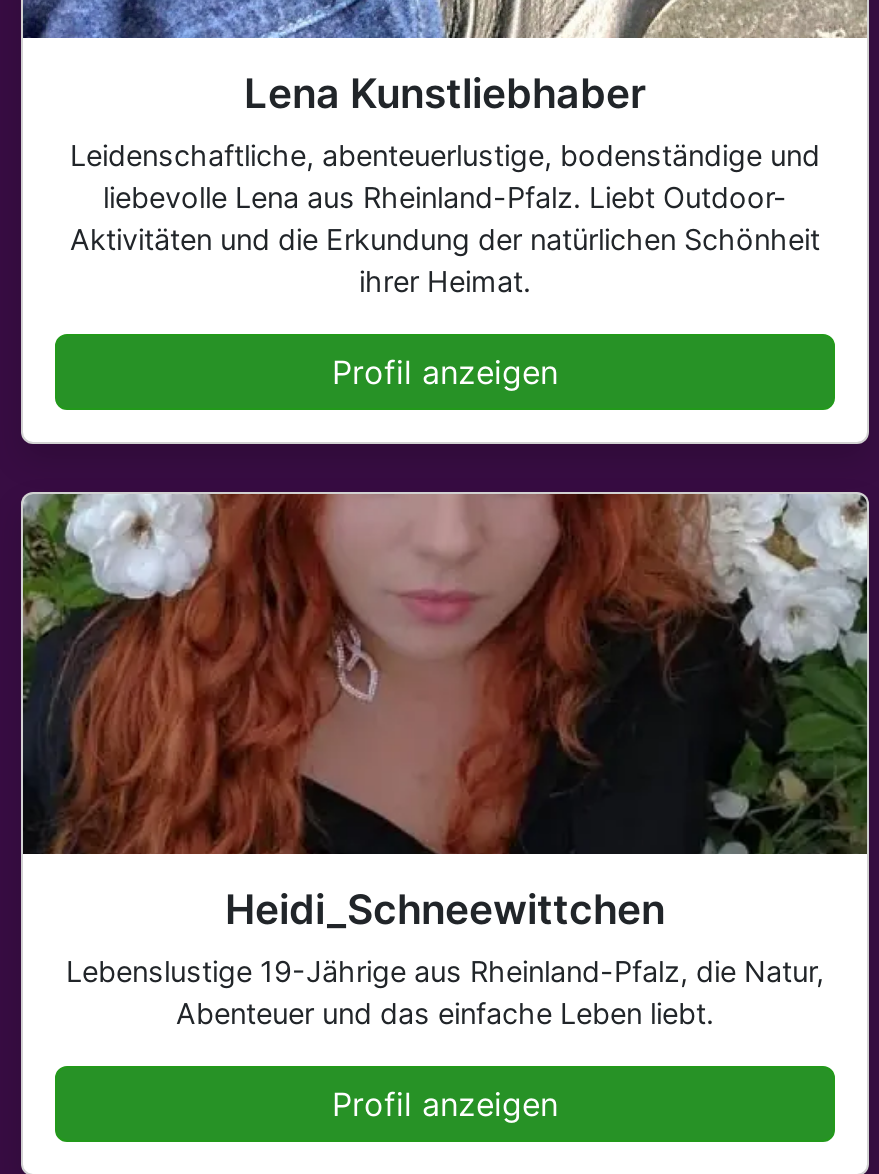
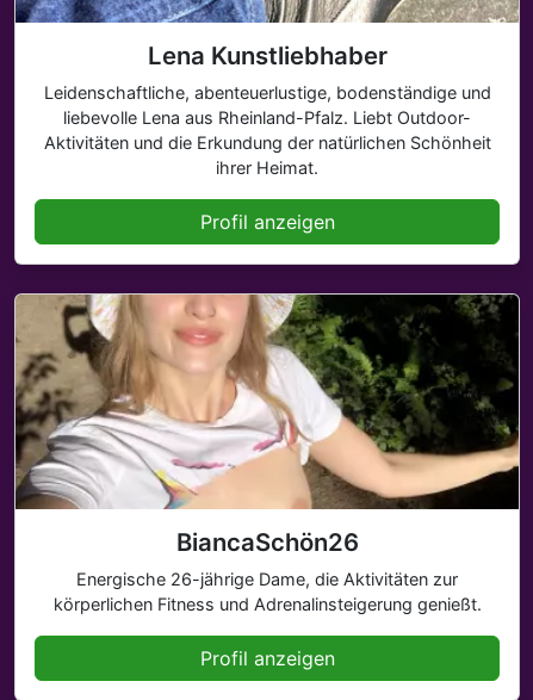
[21,492,869,1030] [image] | Heidi_Schneewittchen | Lebenslustige 19-Jährige aus Rheinland-Pfalz, die Natur, | Abenteuer und das einfache Leben liebt. -> [14,293,520,614] [image] | BiancaSchön26 | Energische 26-jährige Dame, die Aktivitäten zur | körperlichen Fitness und Adrenalinsteigerung genießt.

